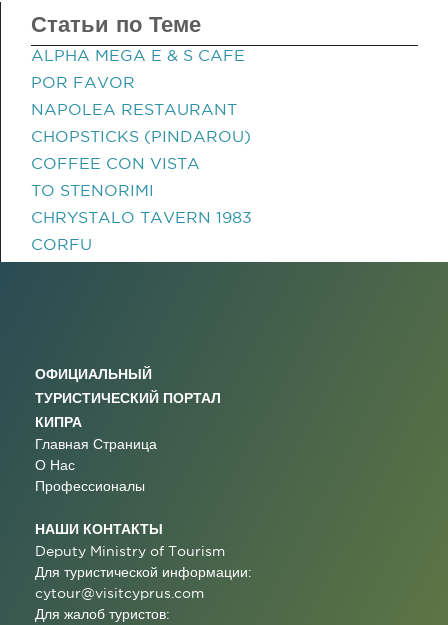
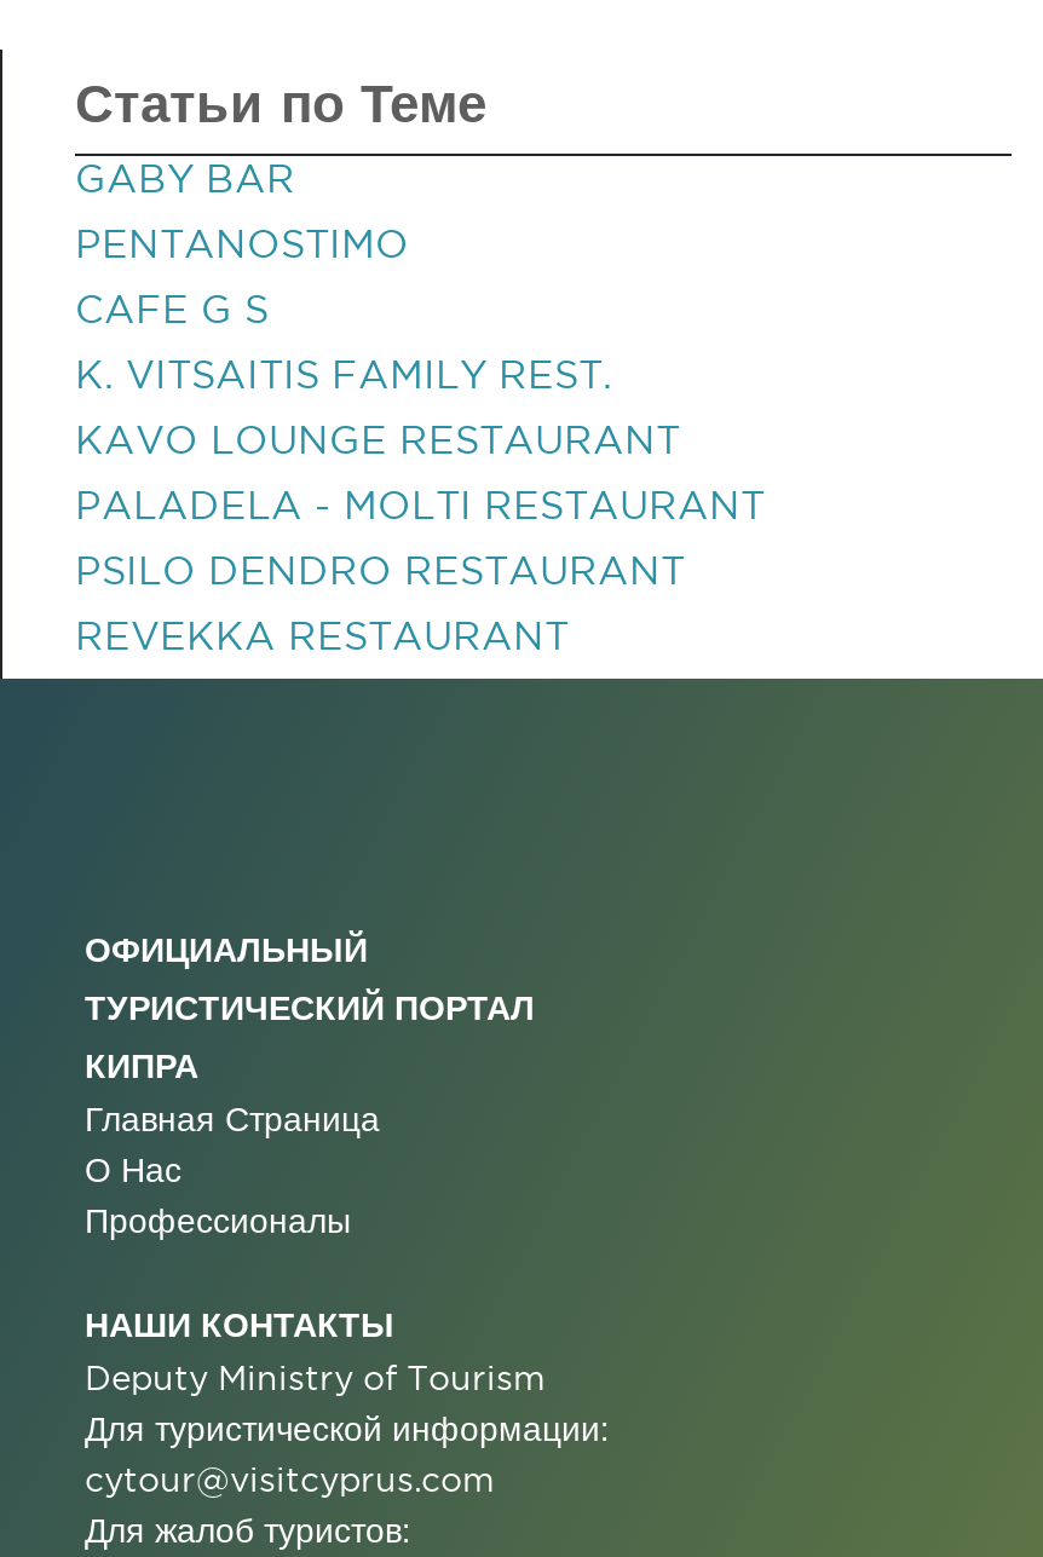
[31,46,245,64] ALPHA MEGA E & S CAFE -> [75,156,295,200] GABY BAR
[31,73,135,91] POR FAVOR -> [75,221,409,265] PENTANOSTIMO
[31,100,237,118] NAPOLEA RESTAURANT -> [75,287,269,330] CAFE G S
[31,127,251,145] CHOPSTICKS (PINDAROU) -> [75,352,612,396] K. VITSAITIS FAMILY REST.
[31,154,200,172] COFFEE CON VISTA -> [75,417,680,461] KAVO LOUNGE RESTAURANT
[31,181,154,199] TO STENORIMI -> [75,483,765,526] PALADELA - MOLTI RESTAURANT
[31,208,252,226] CHRYSTALO TAVERN 1983 -> [75,548,685,592] PSILO DENDRO RESTAURANT
[31,235,92,253] CORFU -> [75,613,569,657] REVEKKA RESTAURANT

